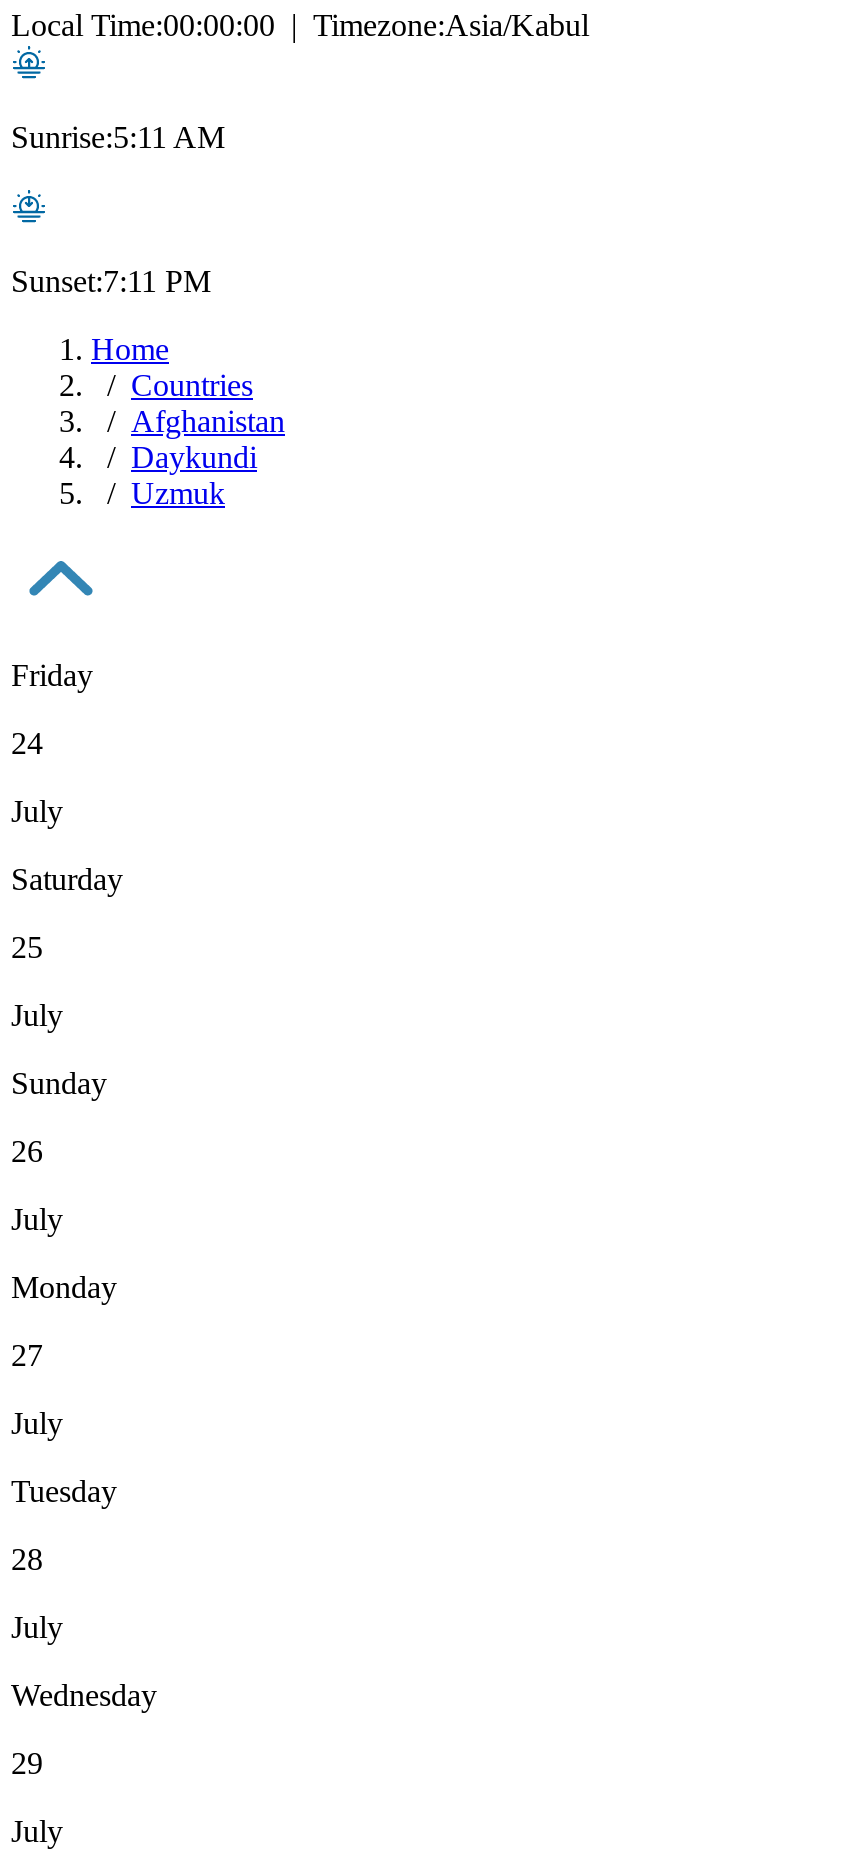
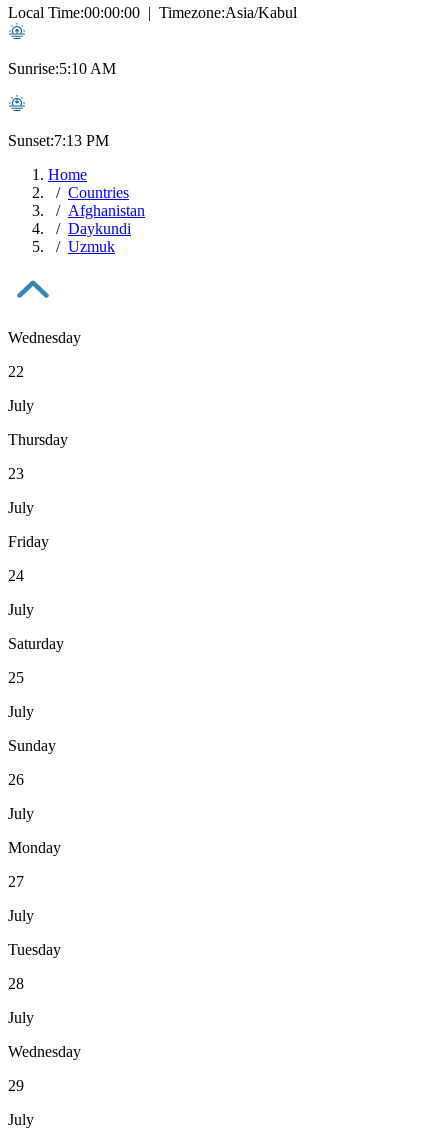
[11,120,225,154] Sunrise:5:11 AM -> [8,60,116,77] Sunrise:5:10 AM
[11,264,211,298] Sunset:7:11 PM -> [8,132,109,149] Sunset:7:13 PM
none -> [8,329,81,516] Wednesday | 22 | July | Thursday | 23 | July

